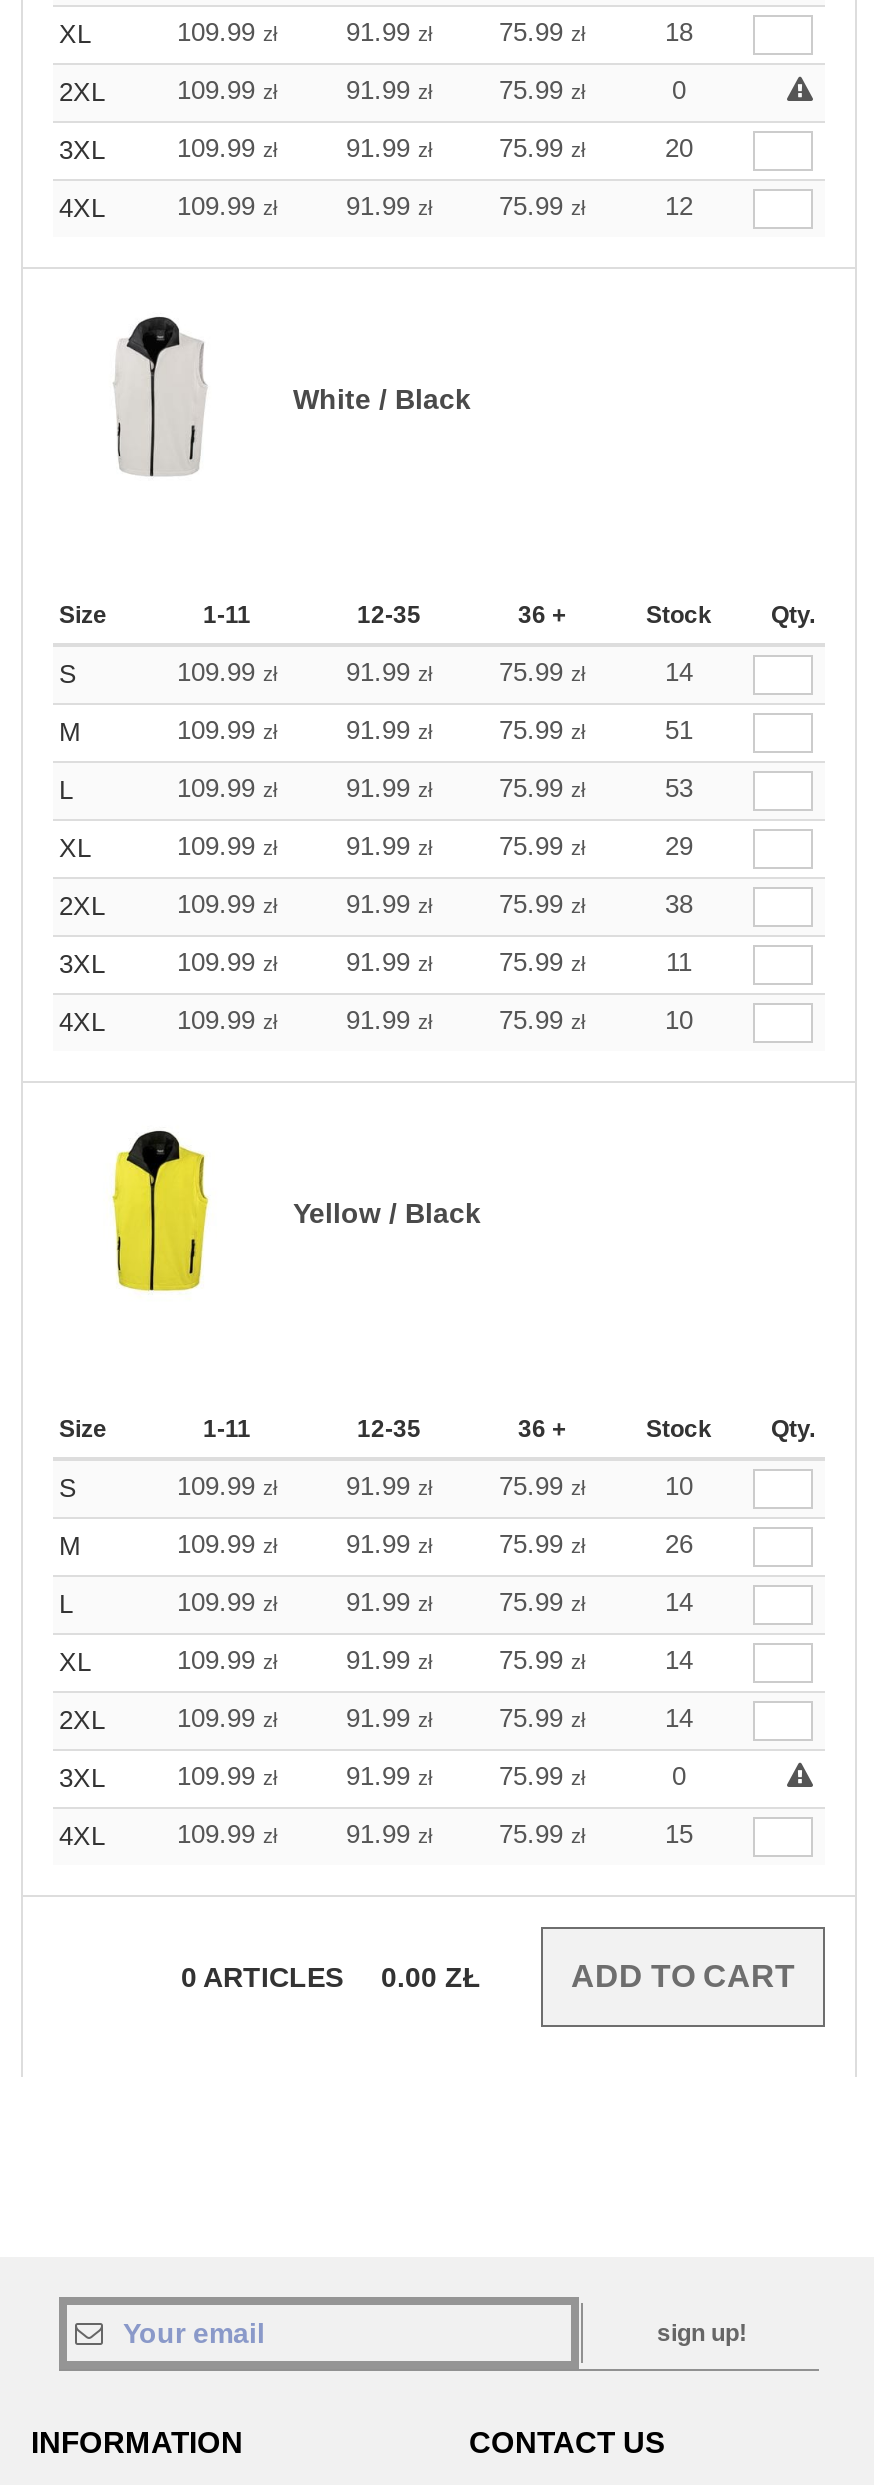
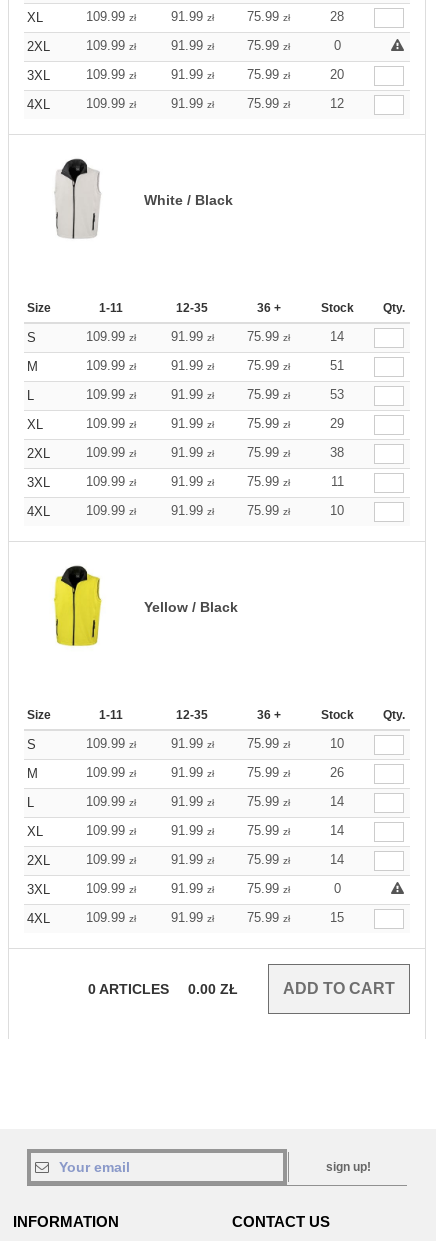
[665,18,693,48] 18 -> [330,9,344,24] 28

